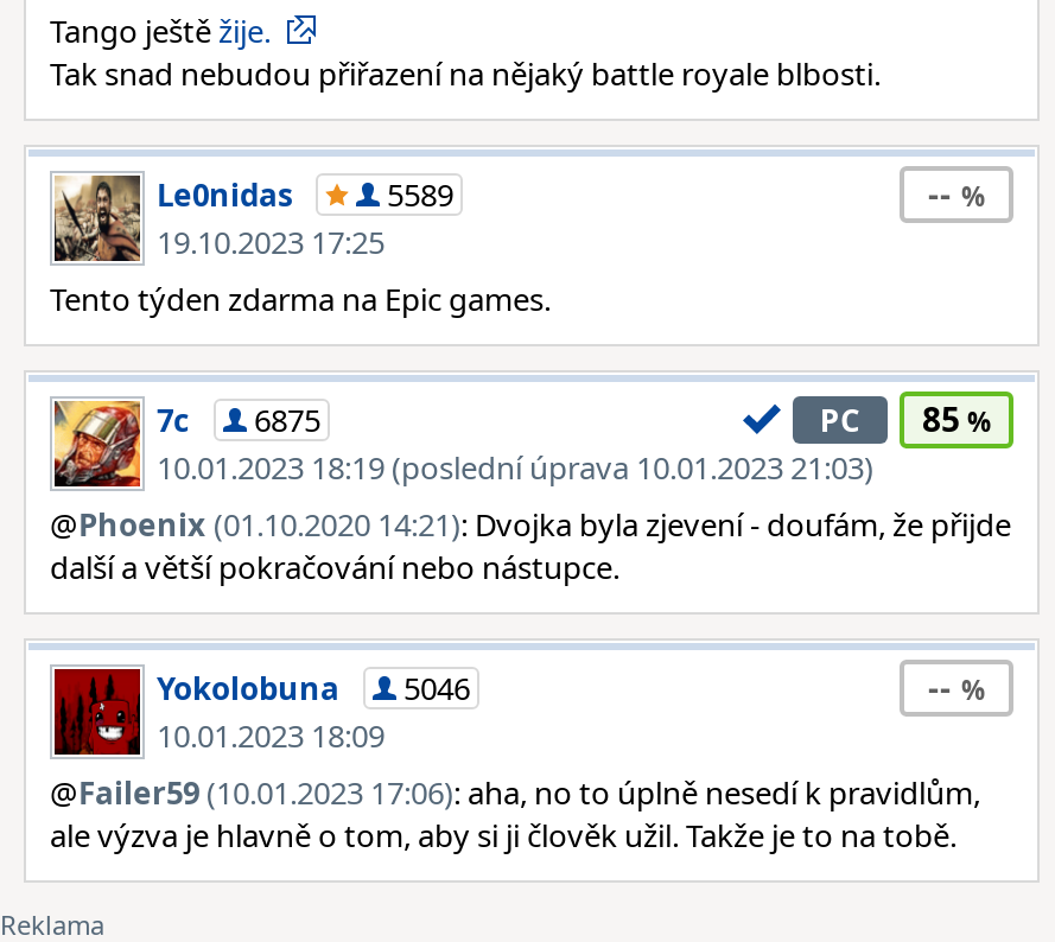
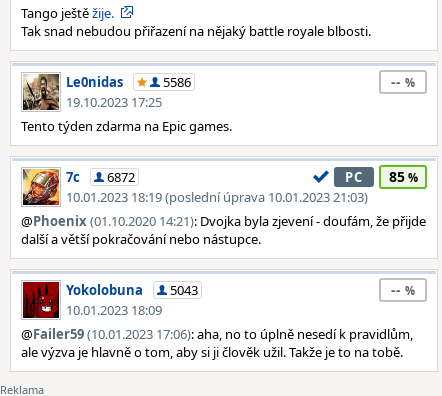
[387,173,453,216] 5589 -> [163,73,191,91] 5586
[157,399,320,441] 7c 6875 -> [66,168,135,186] 7c 6872
[157,667,470,709] Yokolobuna 5046 -> [66,281,198,299] Yokolobuna 5043

